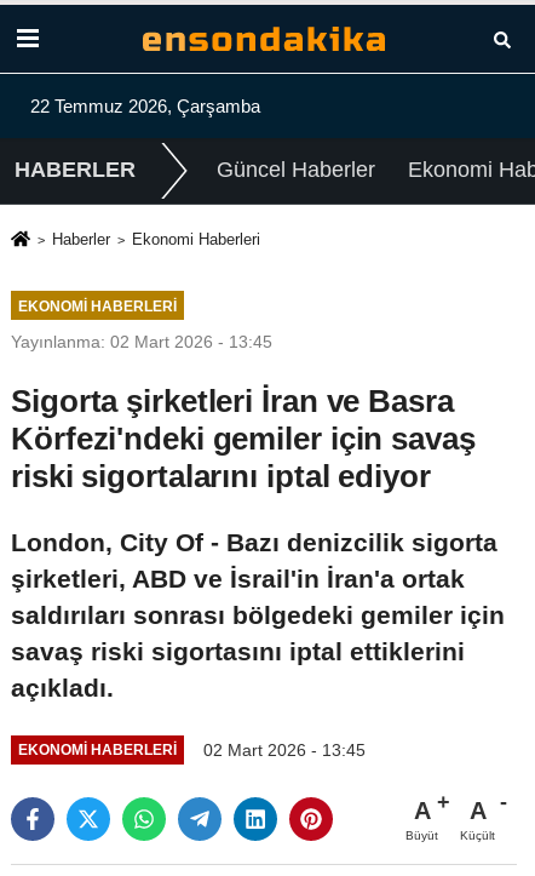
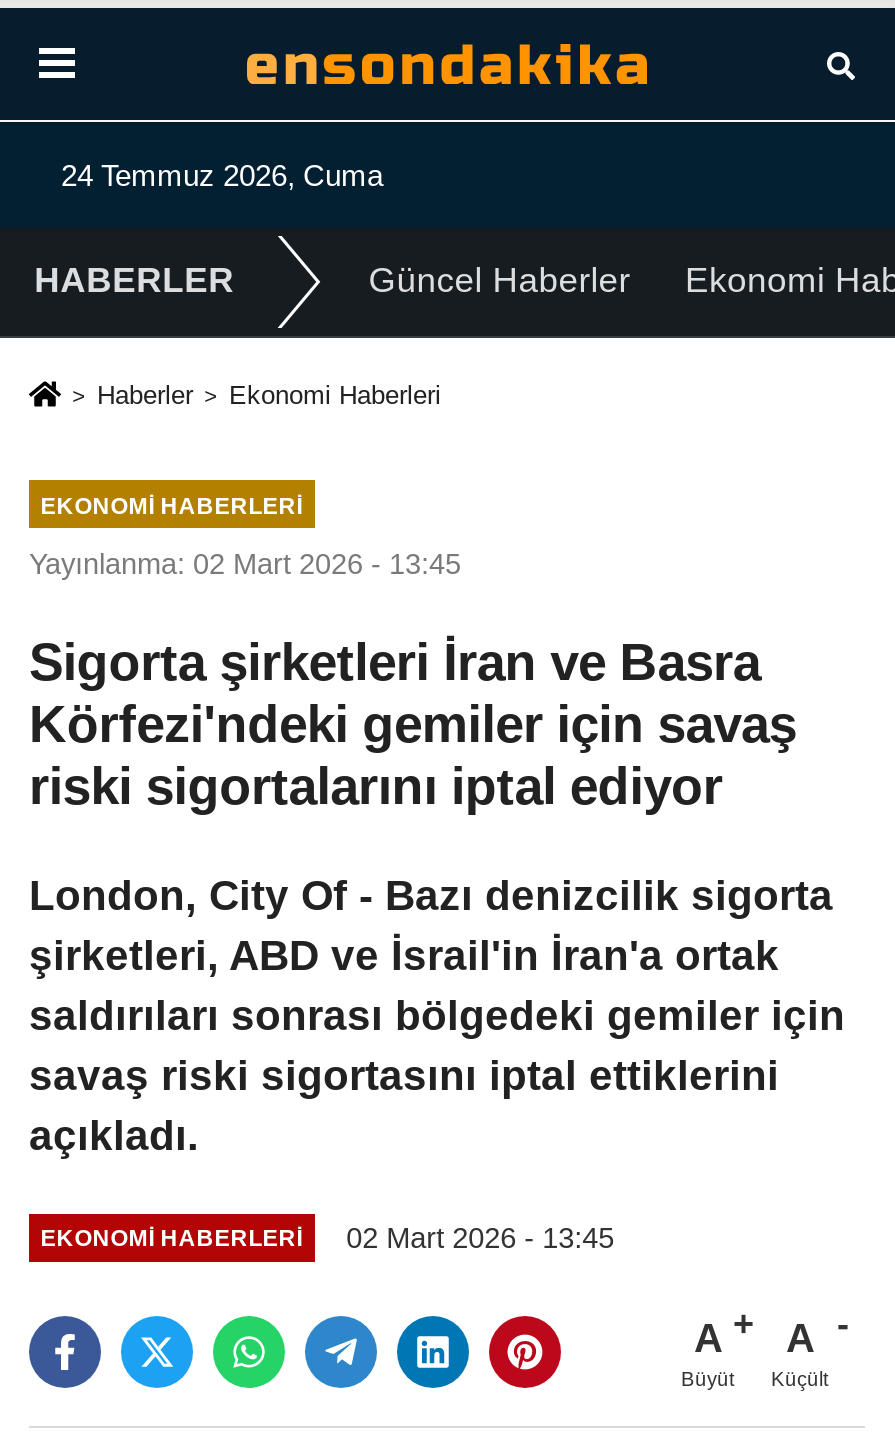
[30,96,260,116] 22 Temmuz 2026, Çarşamba -> [61,158,383,192] 24 Temmuz 2026, Cuma

